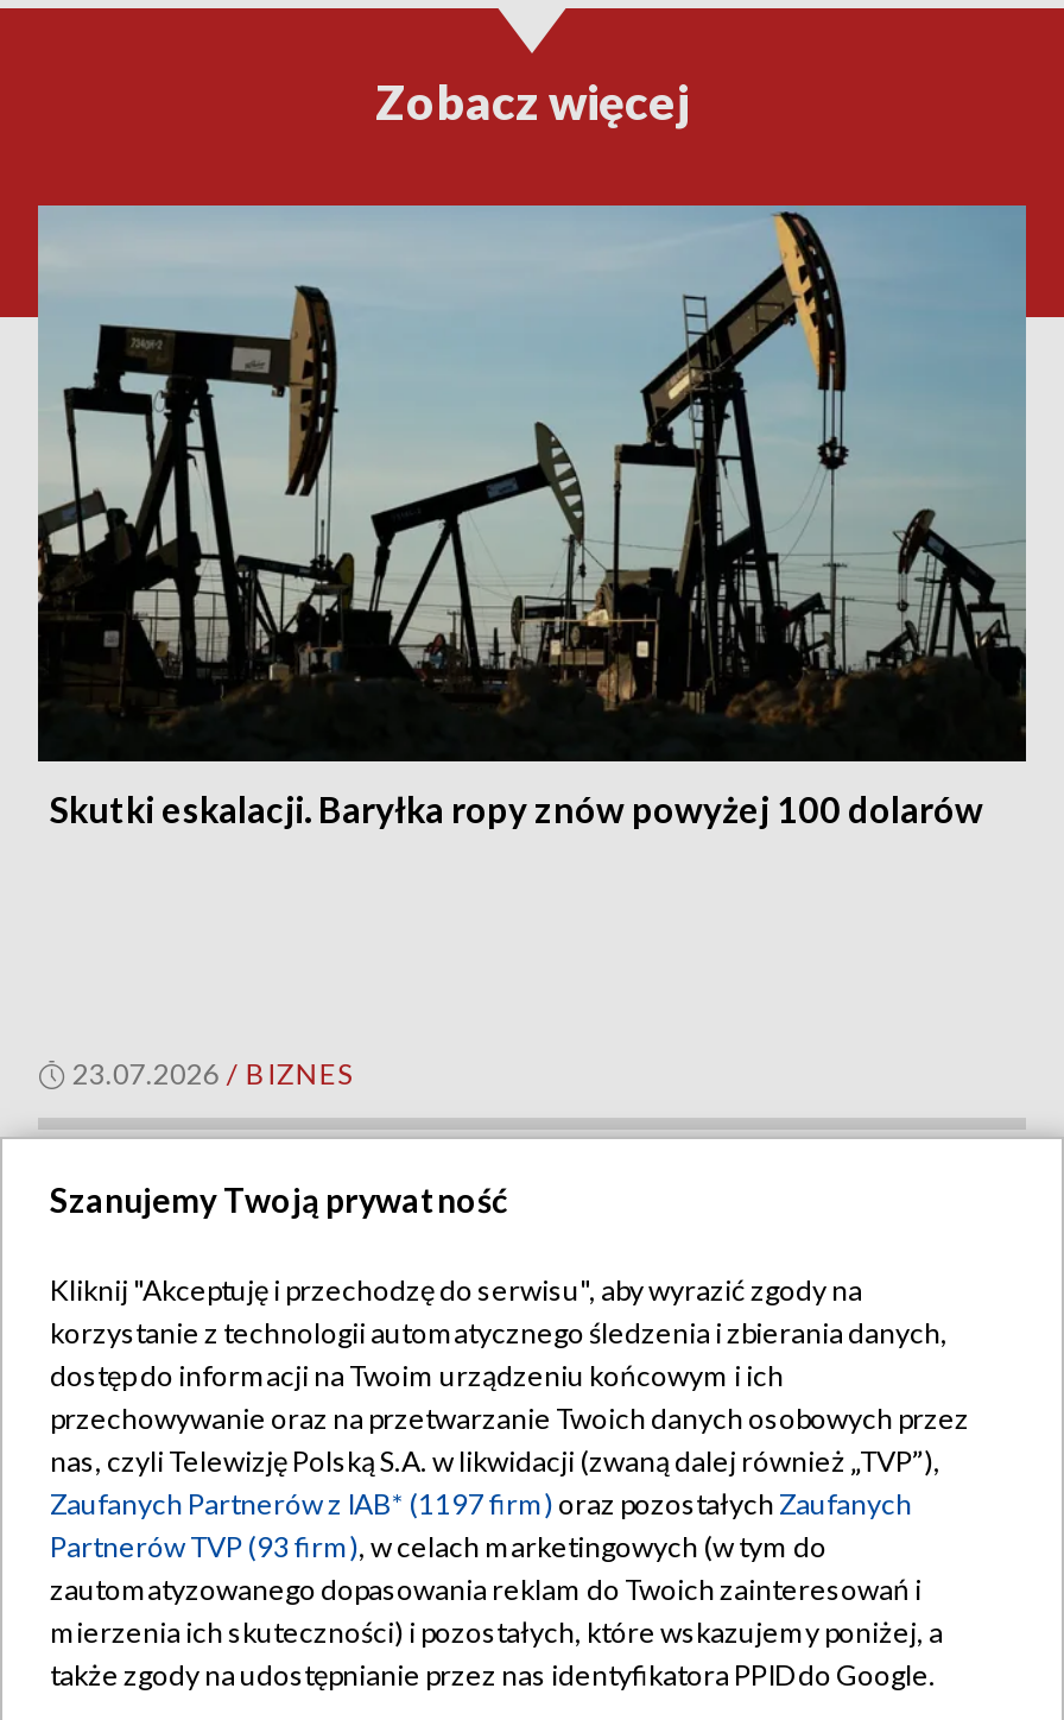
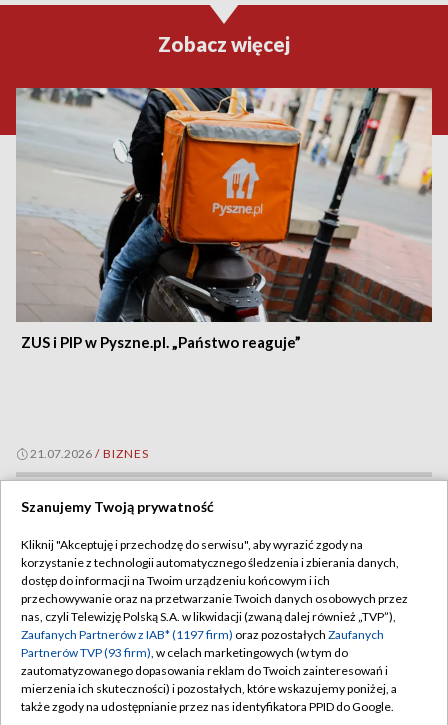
[38,203,1028,829] [image] | Skutki eskalacji. Baryłka ropy znów powyżej 100 dolarów -> [17,87,433,351] [image] | ZUS i PIP w Pyszne.pl. „Państwo reaguje”
[72,1055,355,1091] 23.07.2026 / BIZNES -> [30,446,149,461] 21.07.2026 / BIZNES

